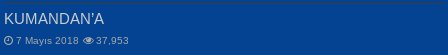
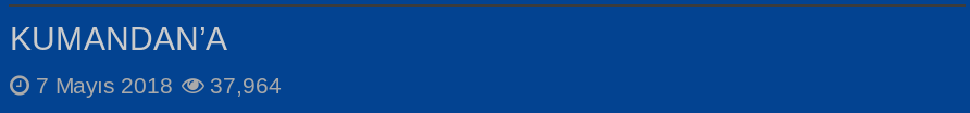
[16,35,129,46] 7 Mayıs 2018 37,953 -> [36,74,282,98] 7 Mayıs 2018 37,964

